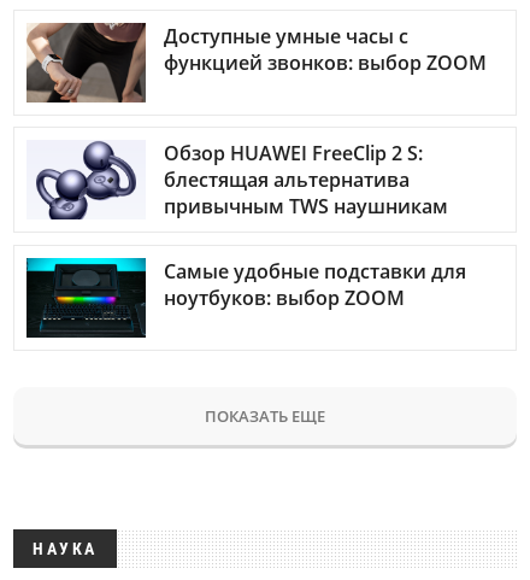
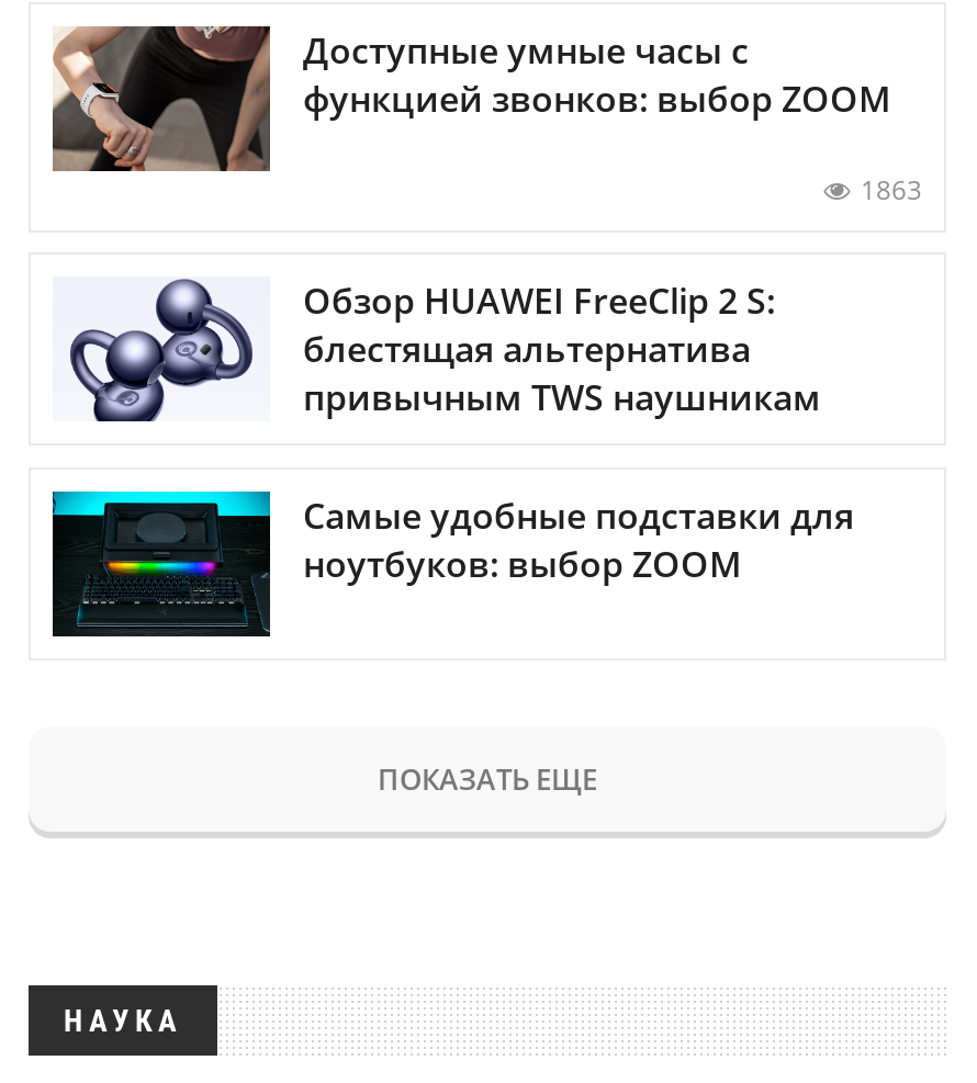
none -> [861,172,922,209] 1863

